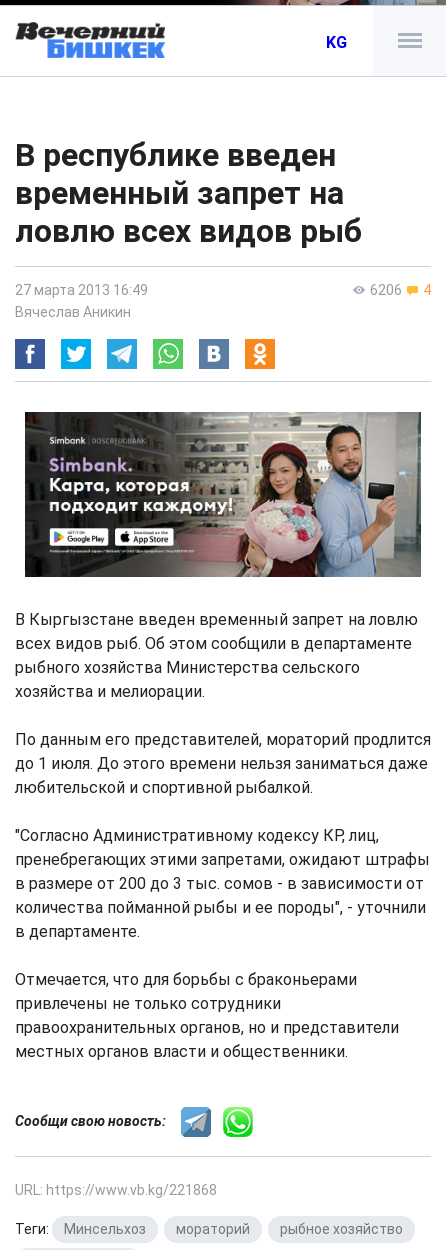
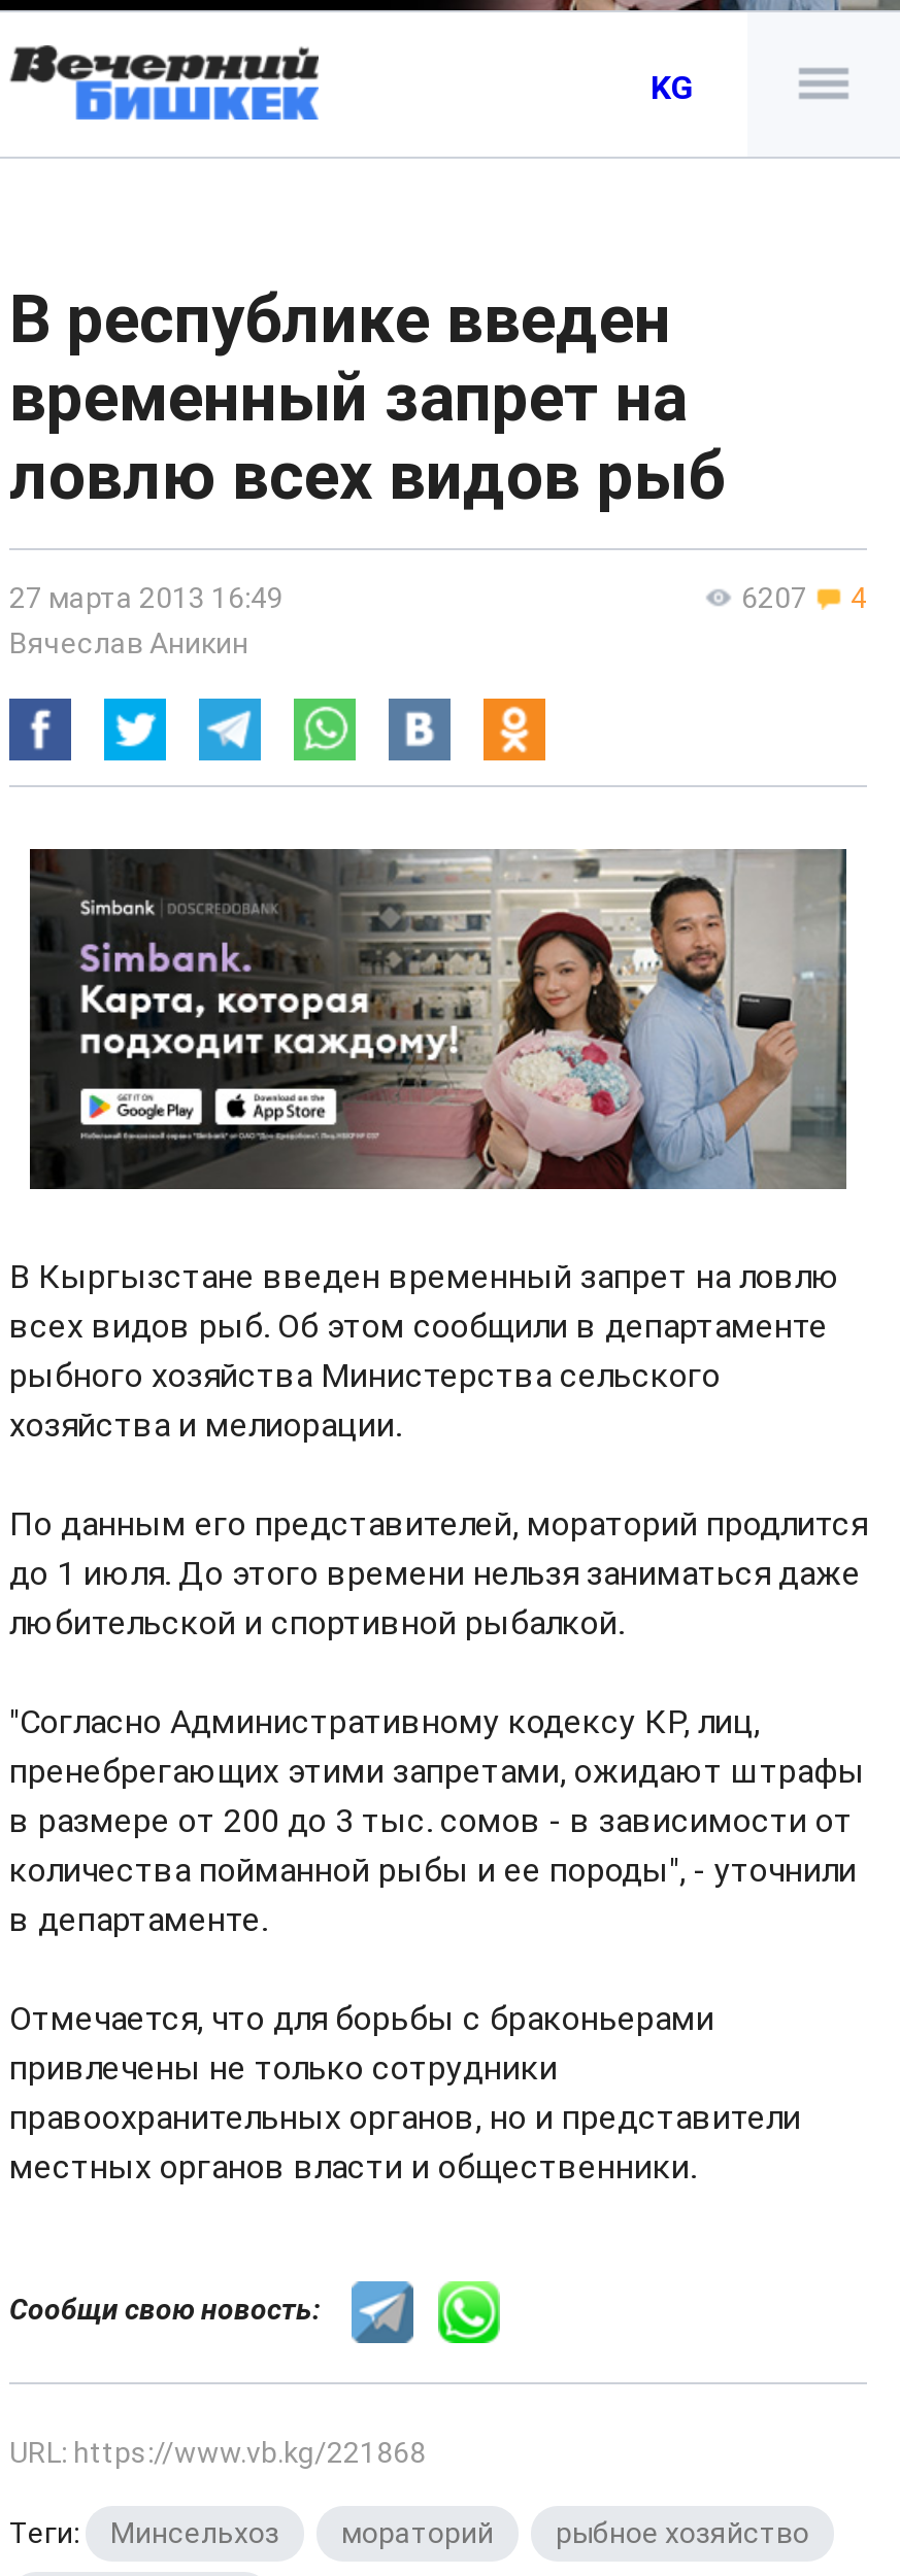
[367,282,431,298] 6206 4 -> [735,581,867,614] 6207 4

